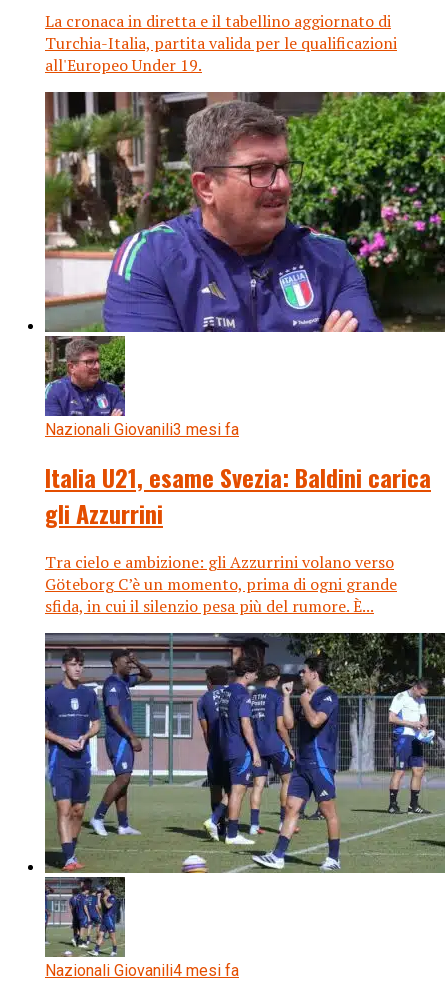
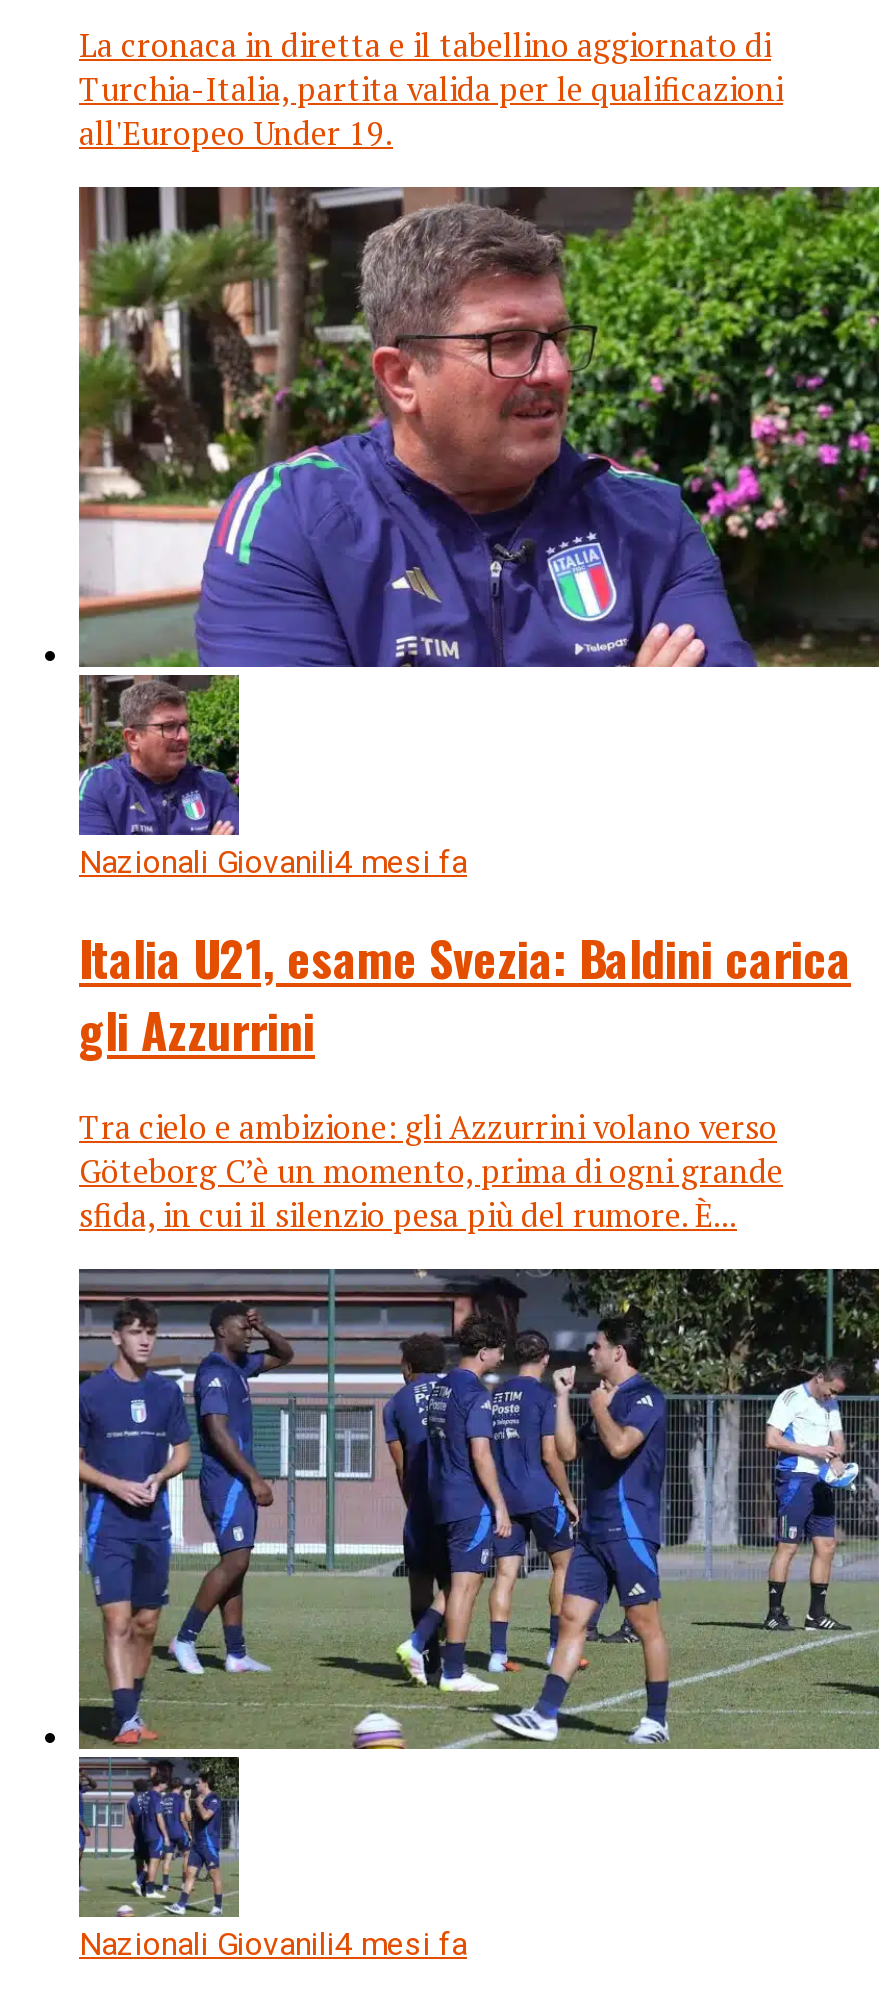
[45,420,239,439] Nazionali Giovanili3 mesi fa -> [79,844,467,882] Nazionali Giovanili4 mesi fa

